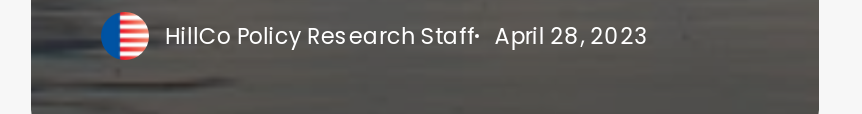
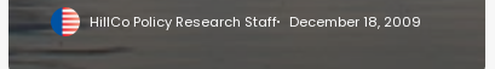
[165,20,648,52] HillCo Policy Research Staff April 28, 2023 -> [89,12,421,32] HillCo Policy Research Staff December 18, 2009

